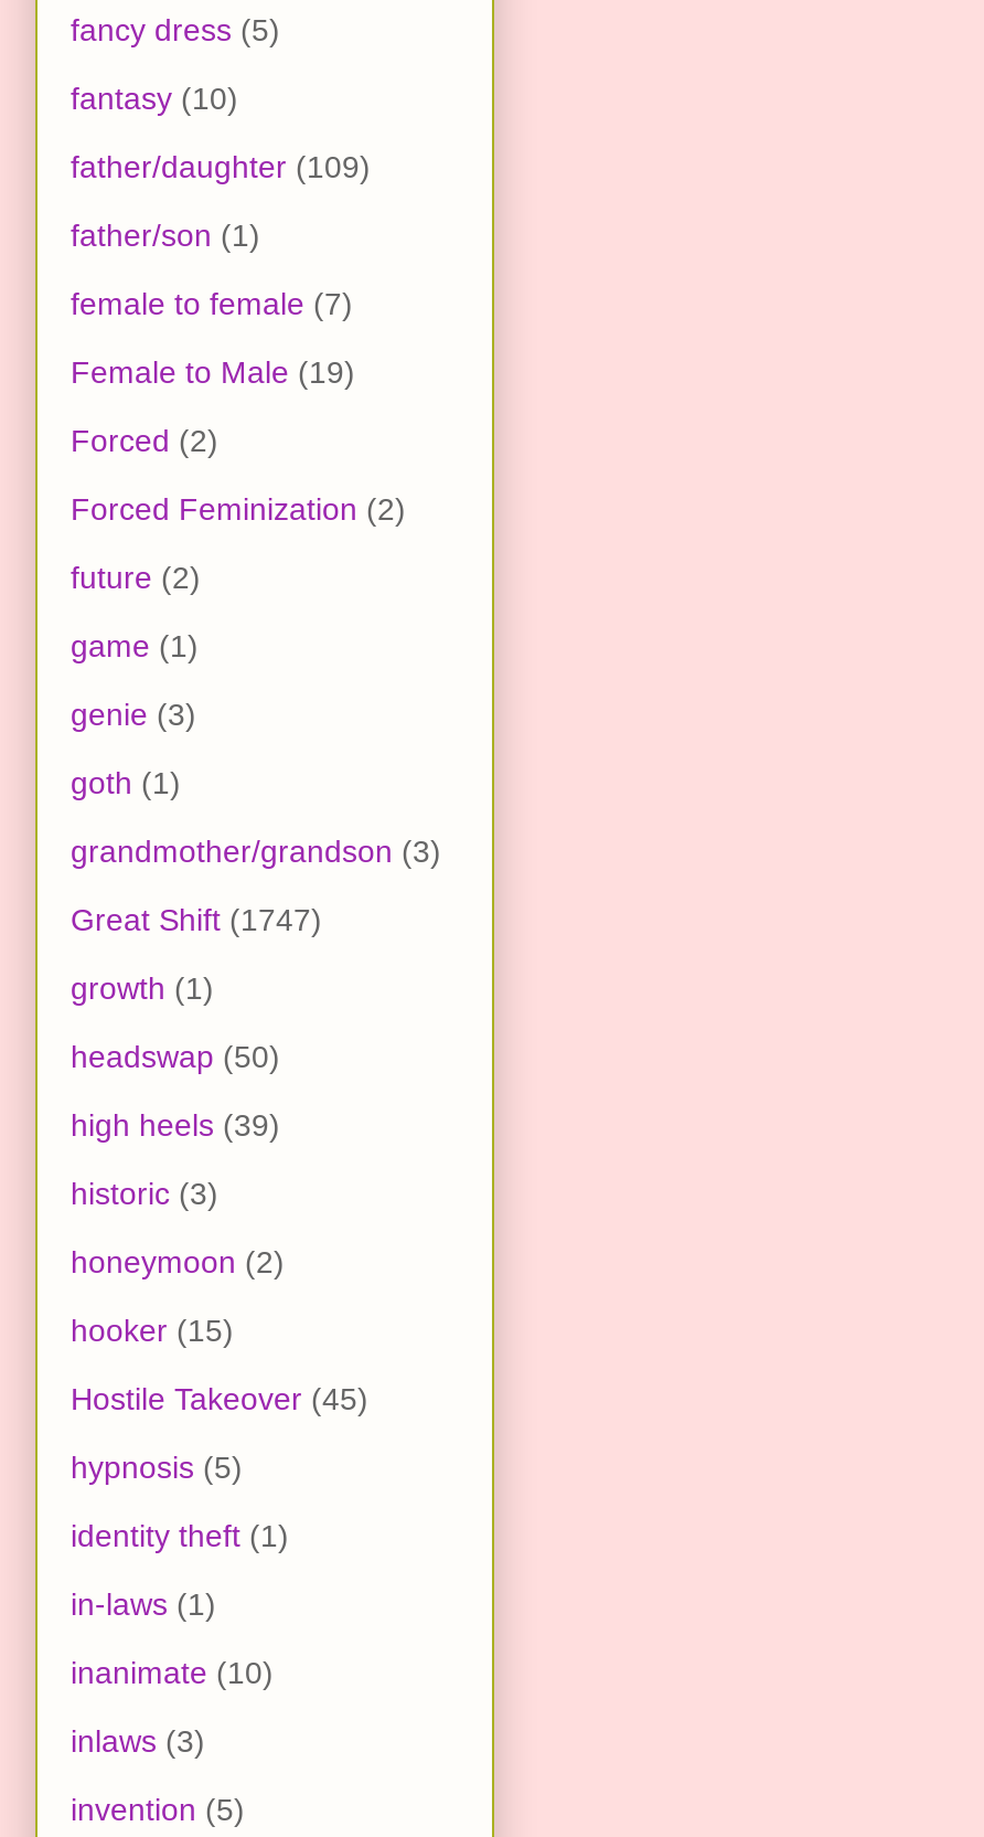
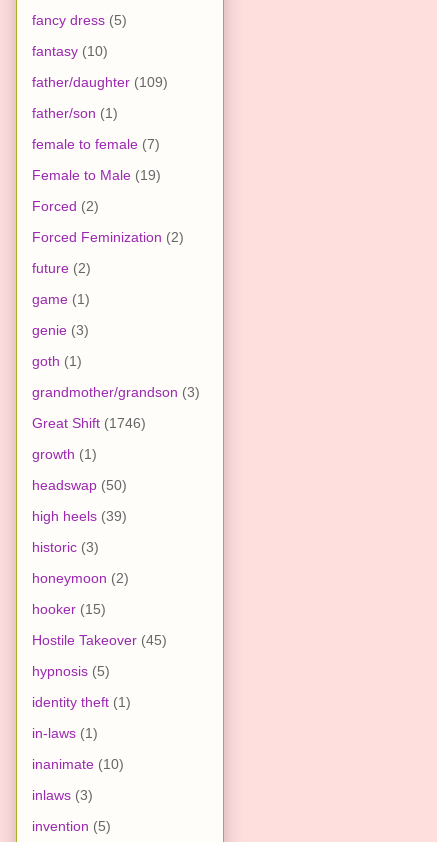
[71,901,322,936] Great Shift (1747) -> [32,415,146,431] Great Shift (1746)

